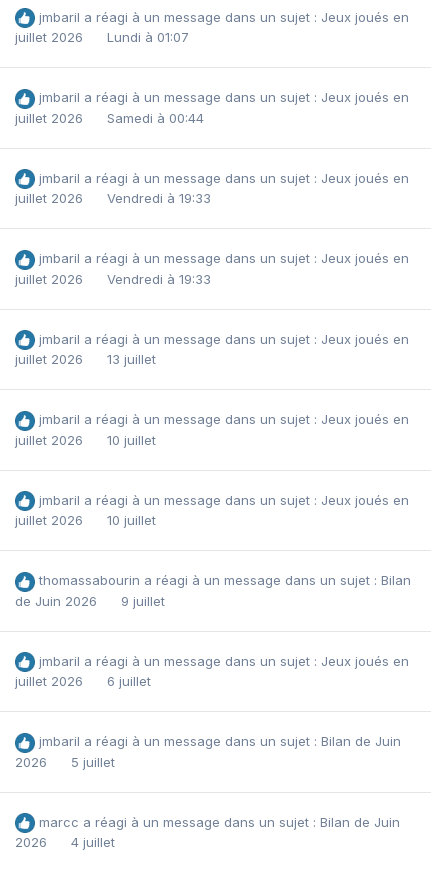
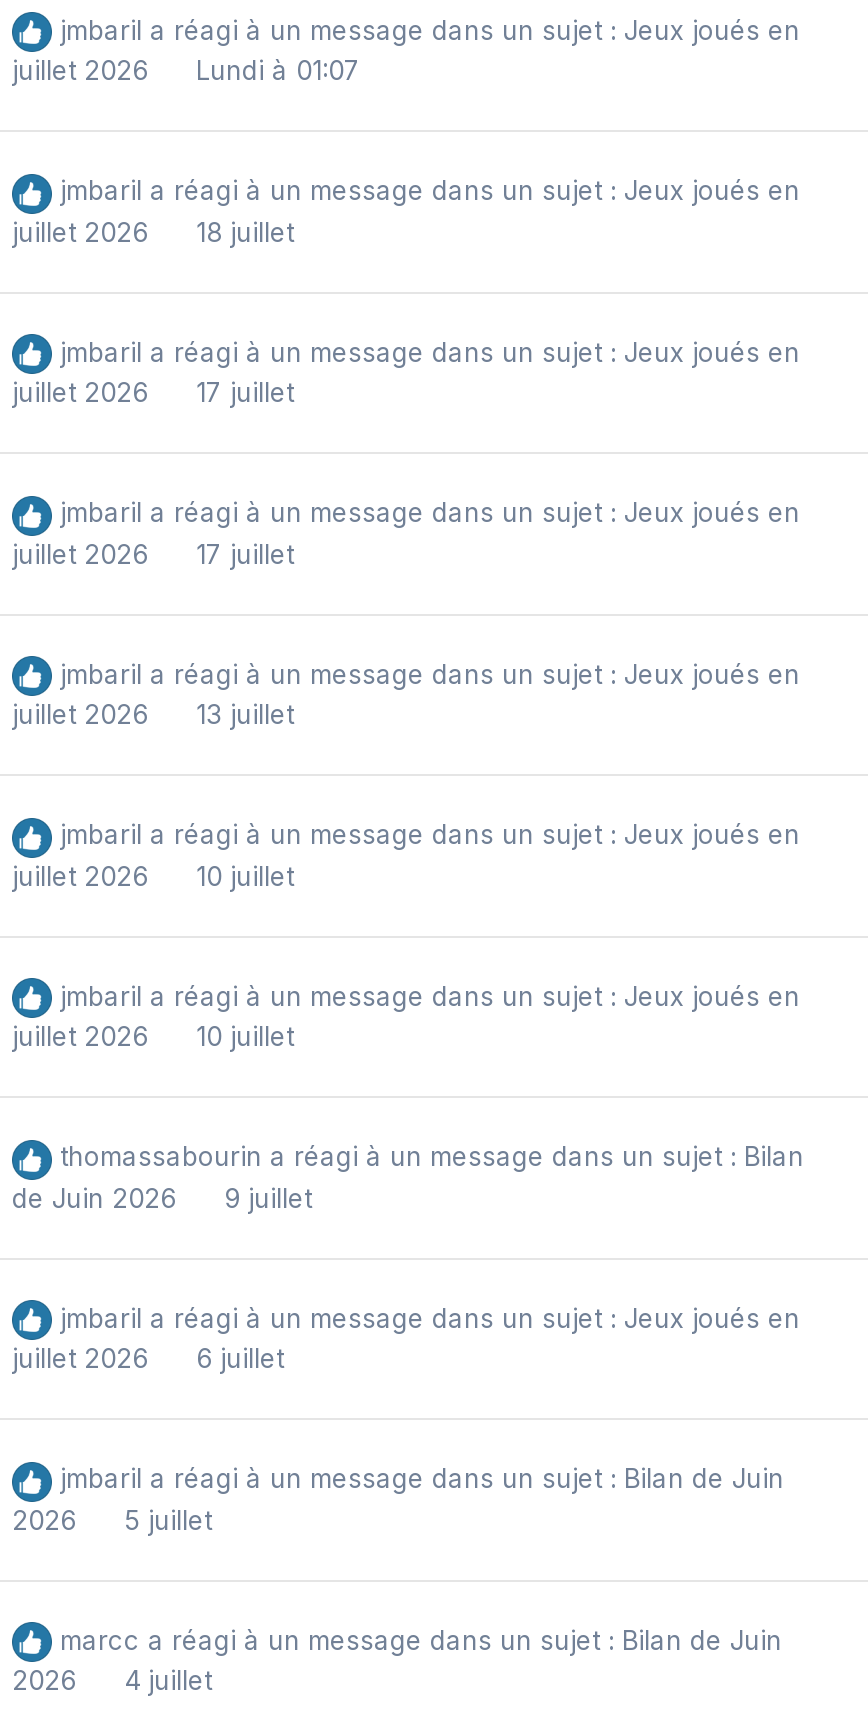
[15,110,204,126] juillet 2026 Samedi à 00:44 -> [12,216,294,248] juillet 2026 18 juillet
[15,190,211,206] juillet 2026 Vendredi à 19:33 -> [12,377,294,409] juillet 2026 17 juillet
[15,271,211,287] juillet 2026 Vendredi à 19:33 -> [12,538,294,570] juillet 2026 17 juillet

